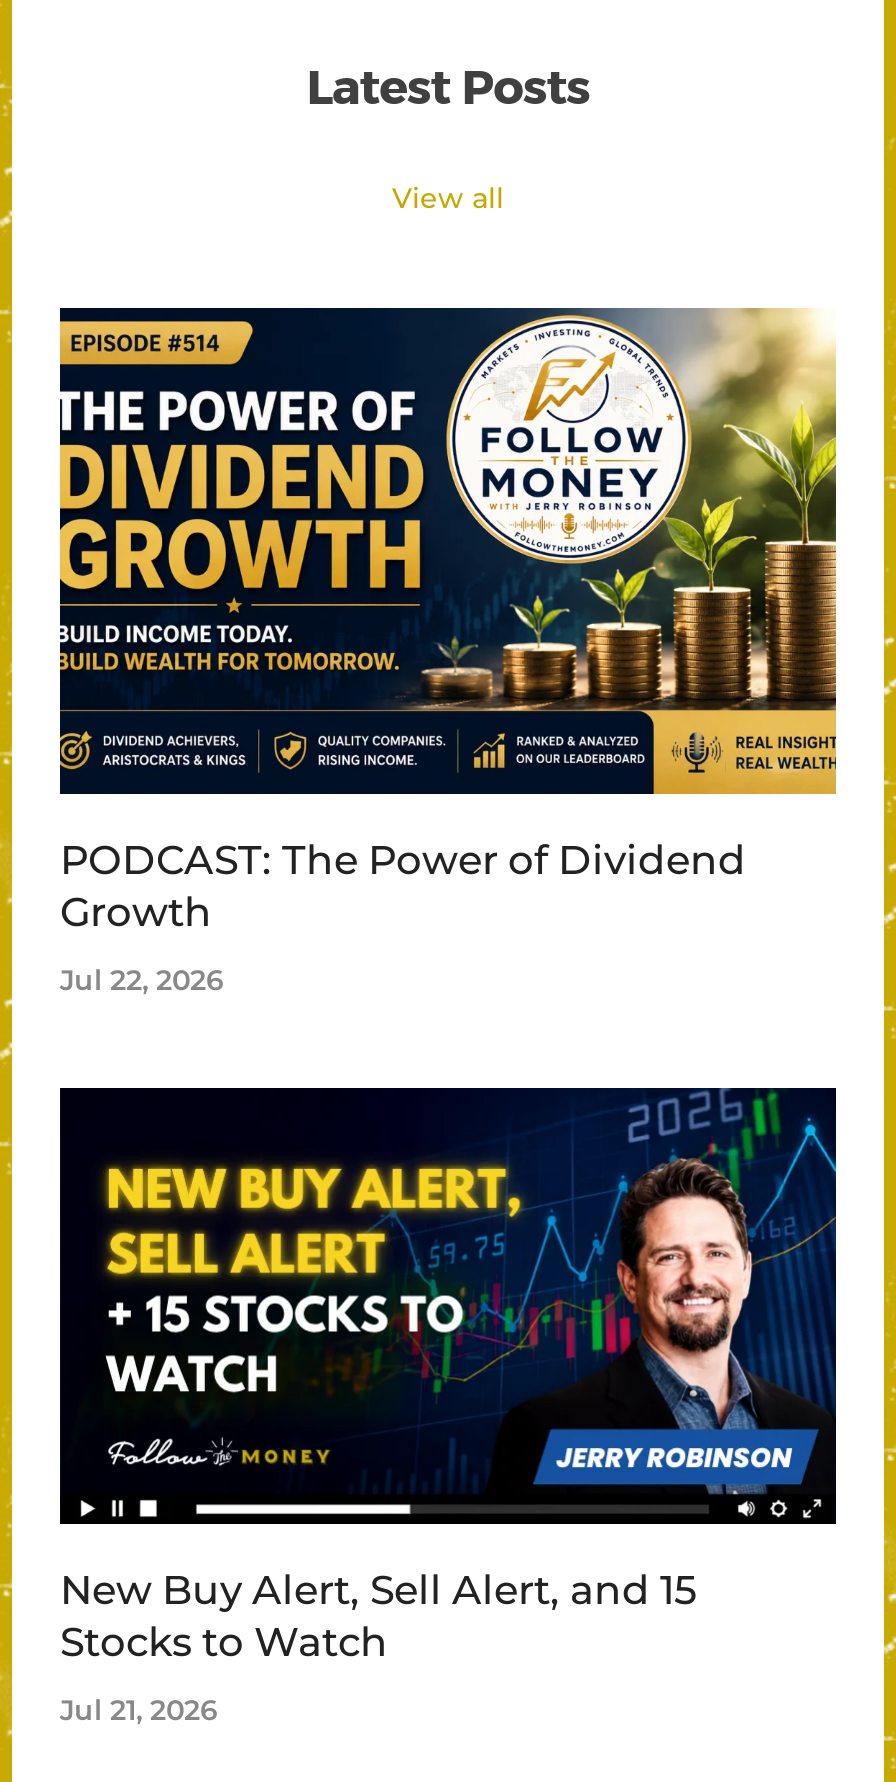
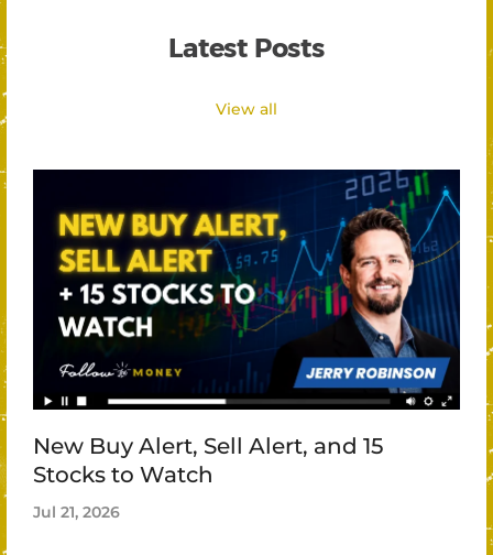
[58,306,838,997] [image] | PODCAST: The Power of Dividend | Growth | Jul 22, 2026 -> none

